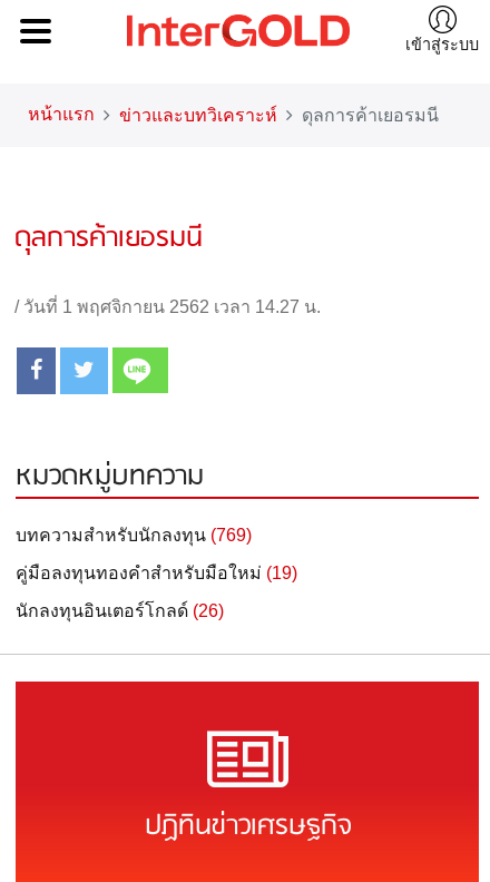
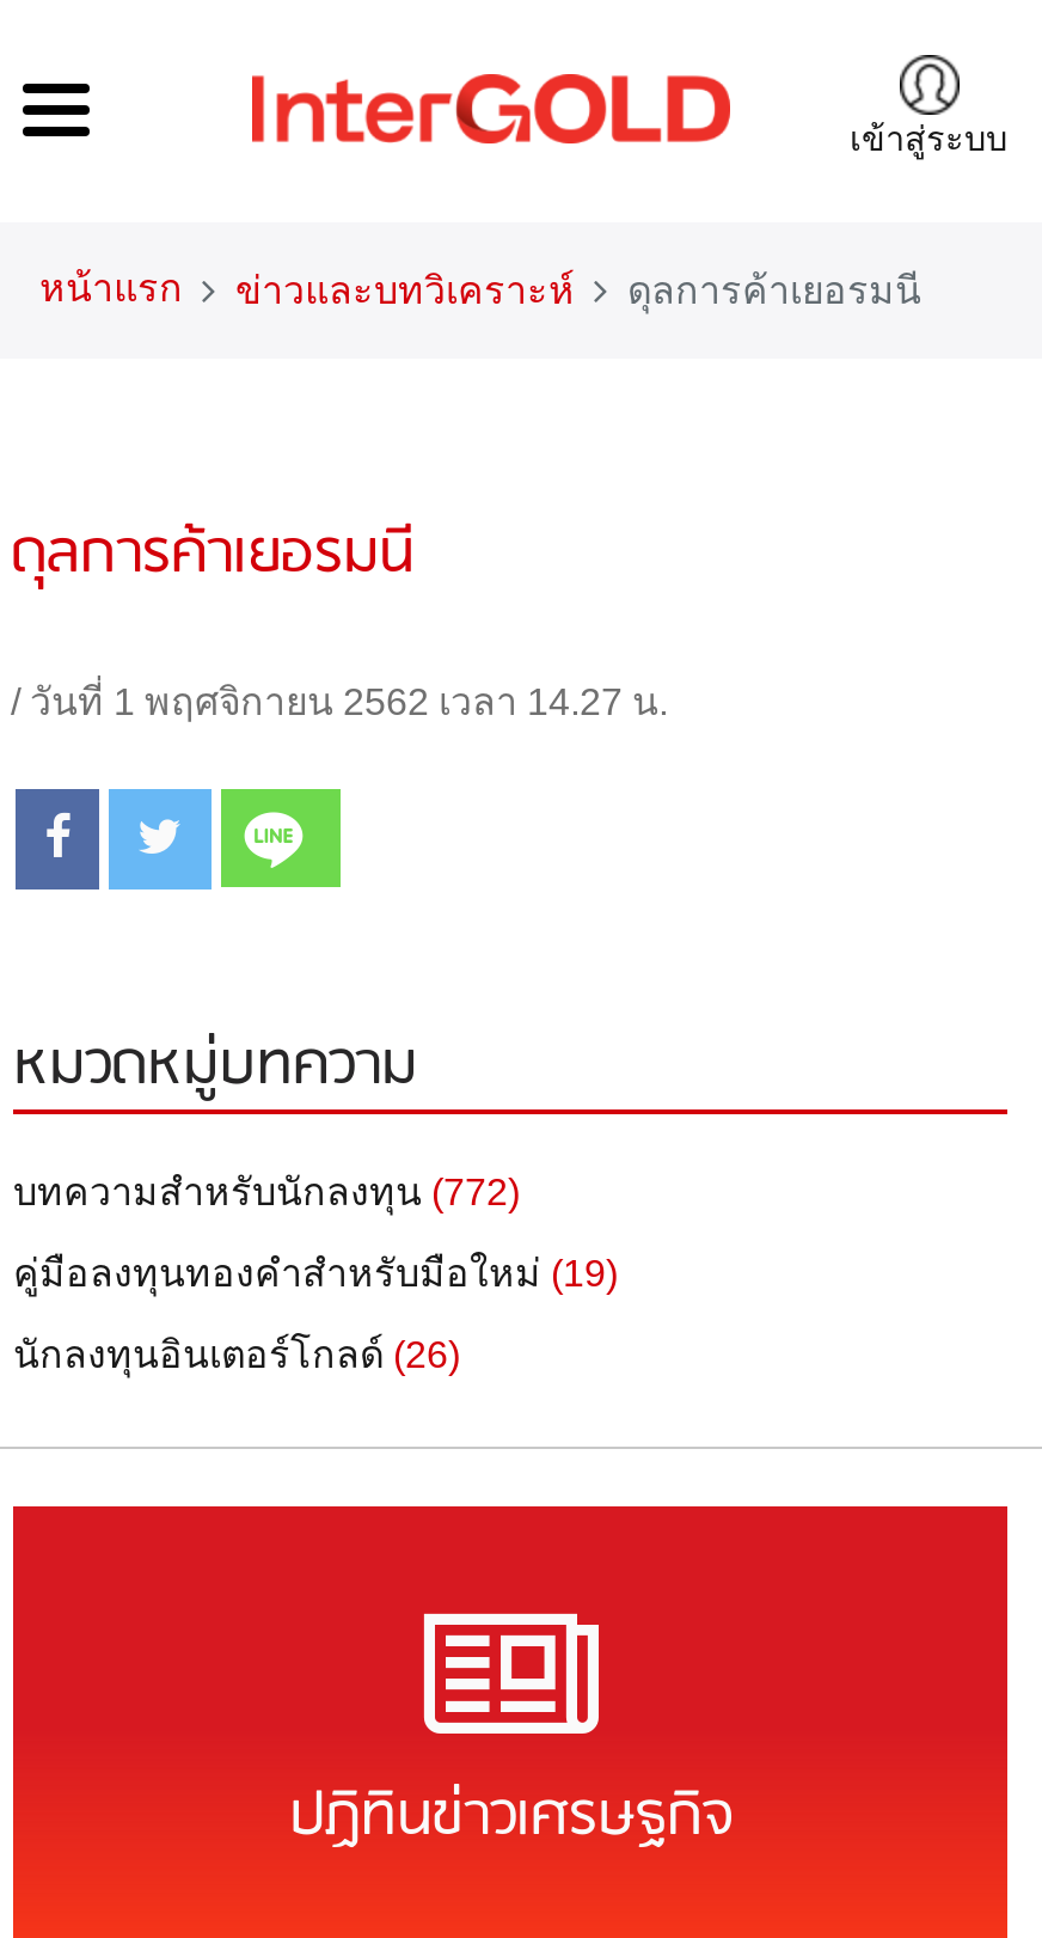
[16,526,252,545] บทความสำหรับนักลงทุน (769) -> [13,1172,520,1212] บทความสำหรับนักลงทุน (772)

